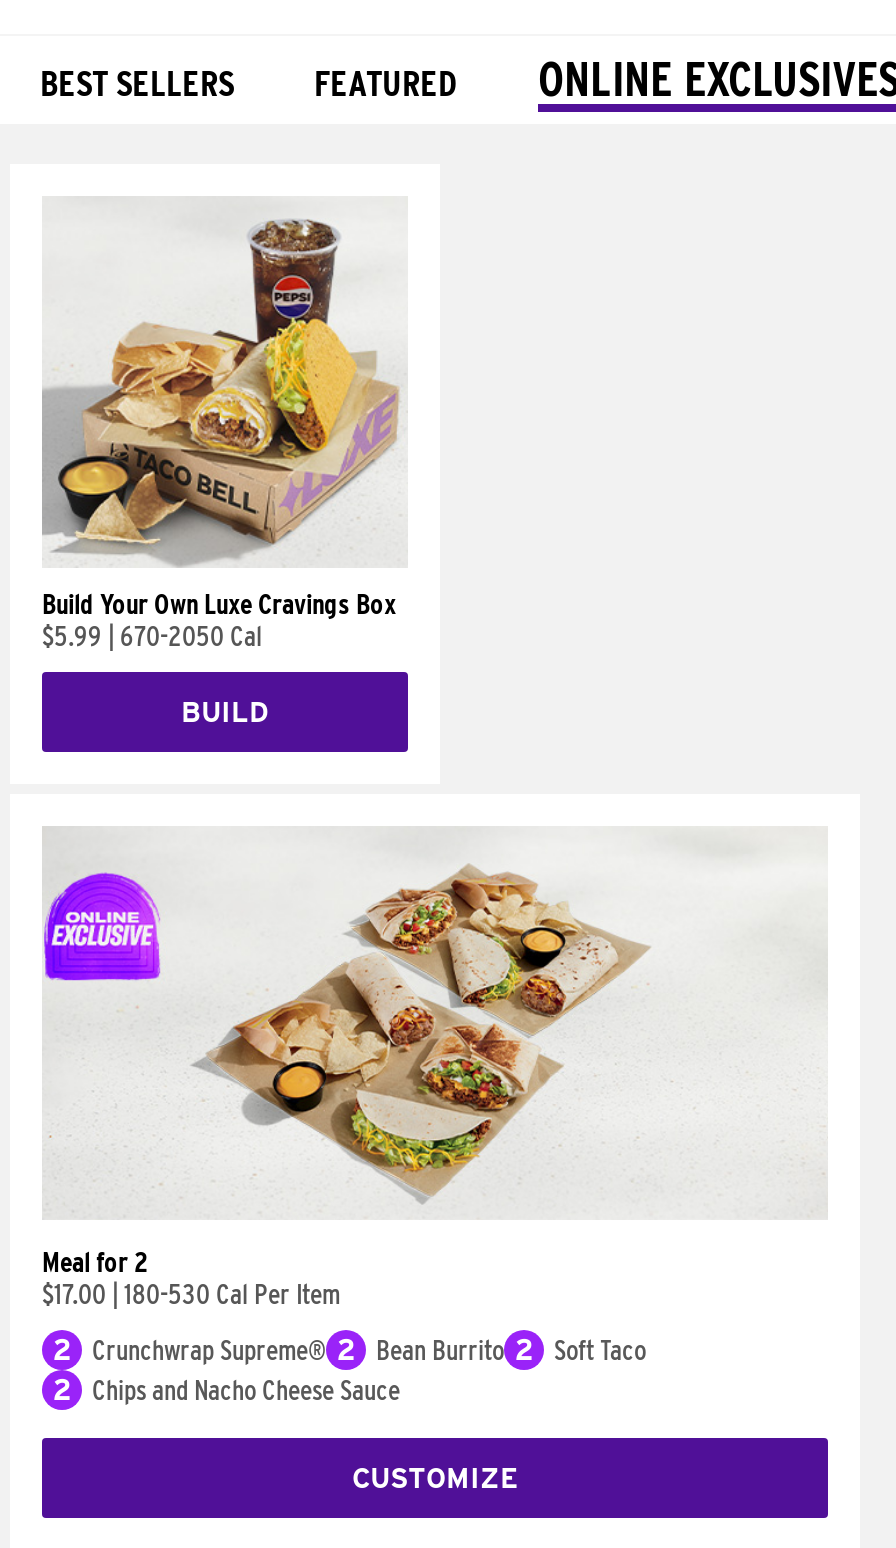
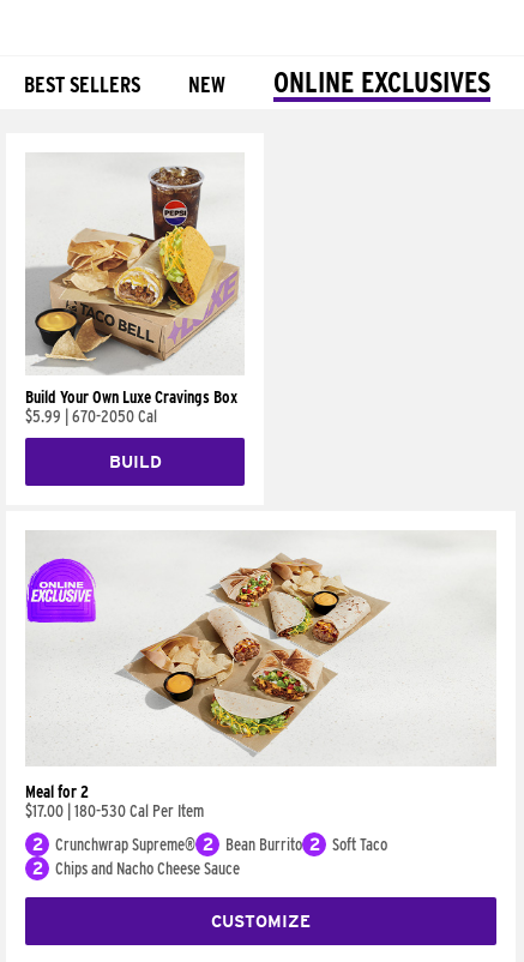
[314,62,458,104] FEATURED -> [188,72,225,97] NEW

